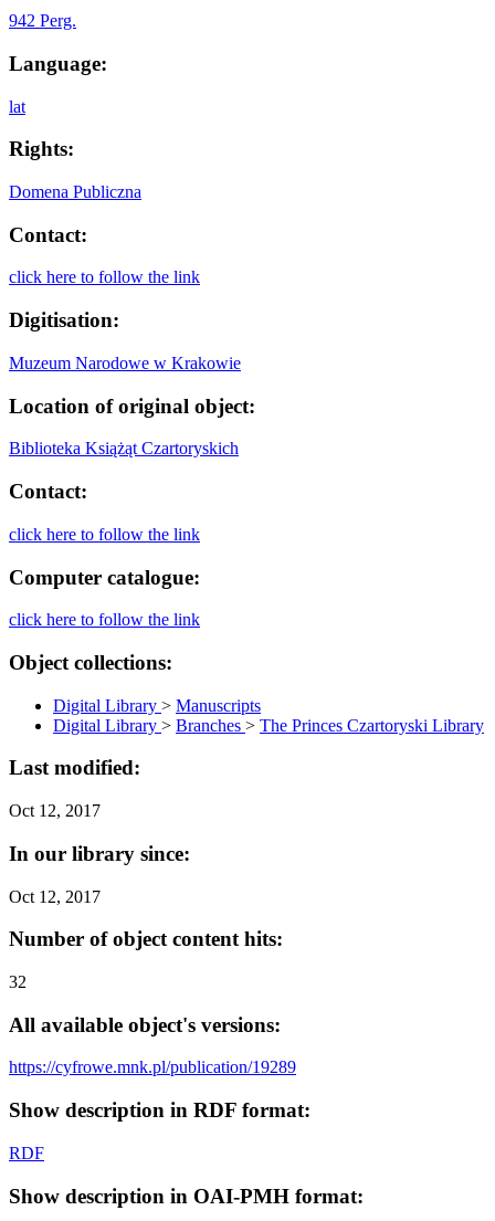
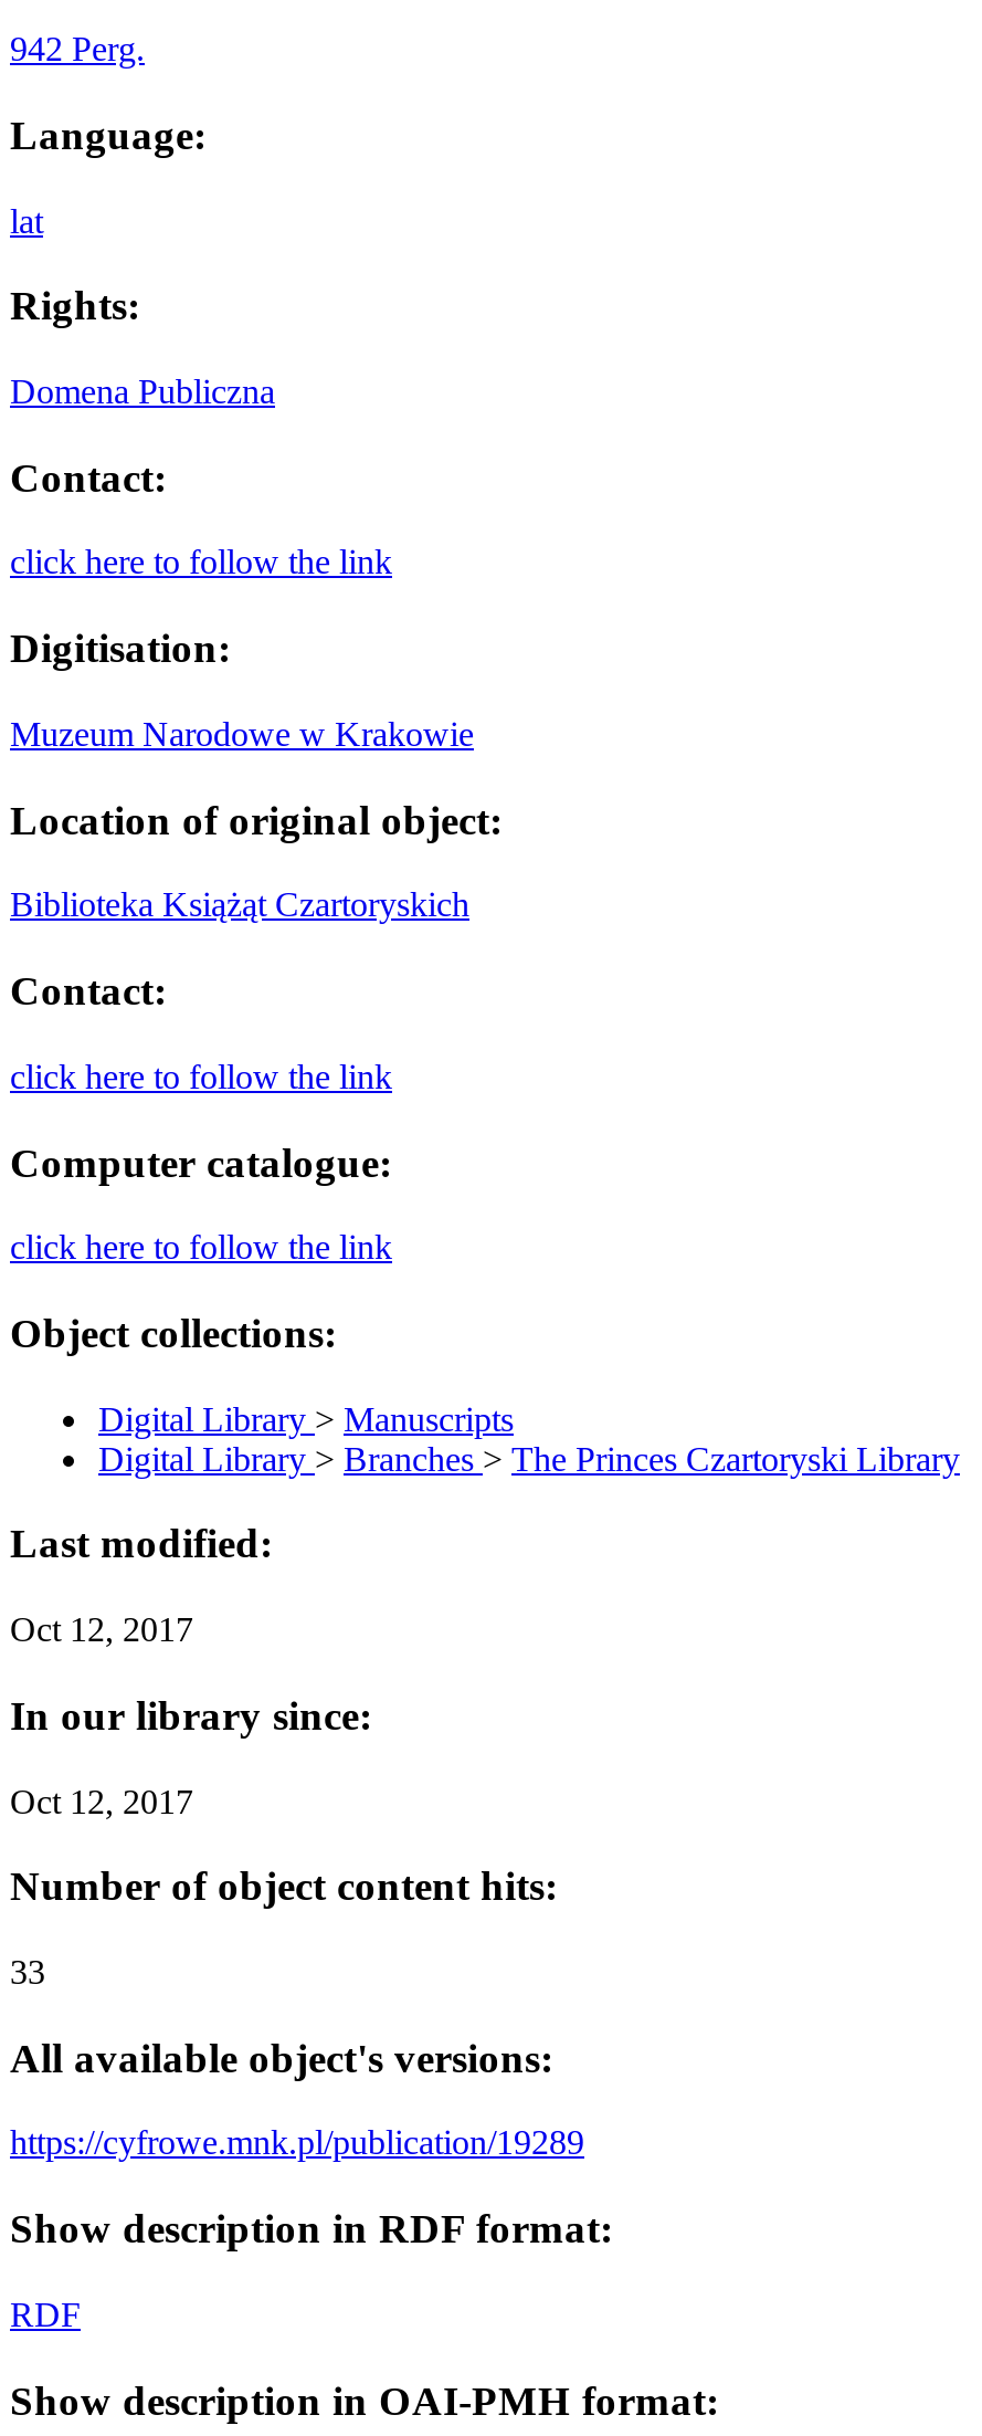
[9,972,27,991] 32 -> [10,1953,45,1991] 33

